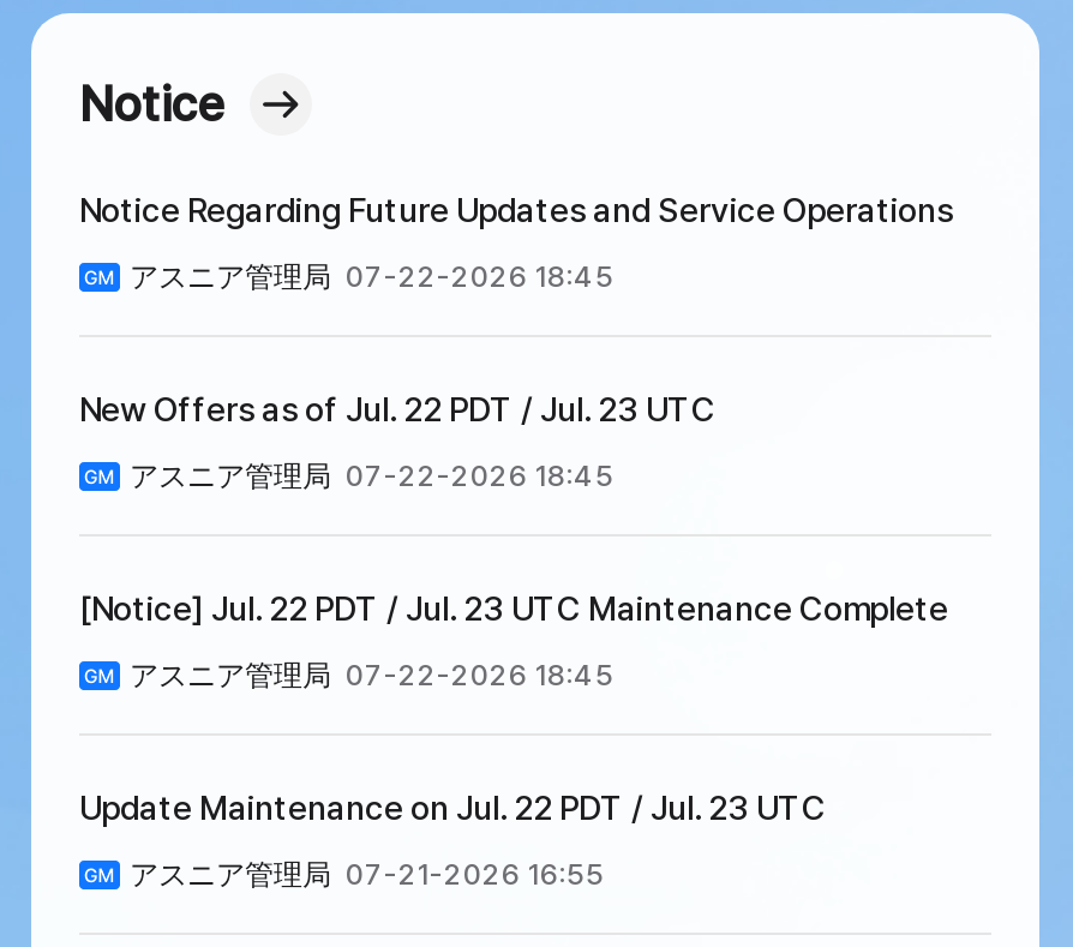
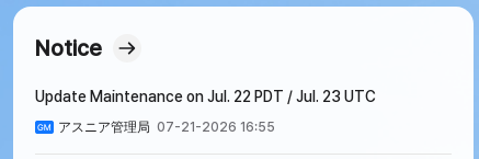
[79,191,953,693] Notice Regarding Future Updates and Service Operations | アスニア管理局 07-22-2026 18:45 | New Offers as of Jul. 22 PDT / Jul. 23 UTC | アスニア管理局 07-22-2026 18:45 | [Notice] Jul. 22 PDT / Jul. 23 UTC Maintenance Complete | アスニア管理局 07-22-2026 18:45 -> none

